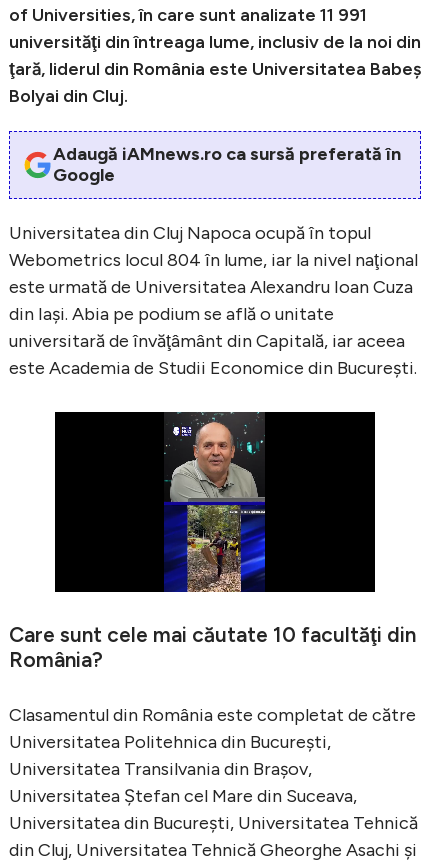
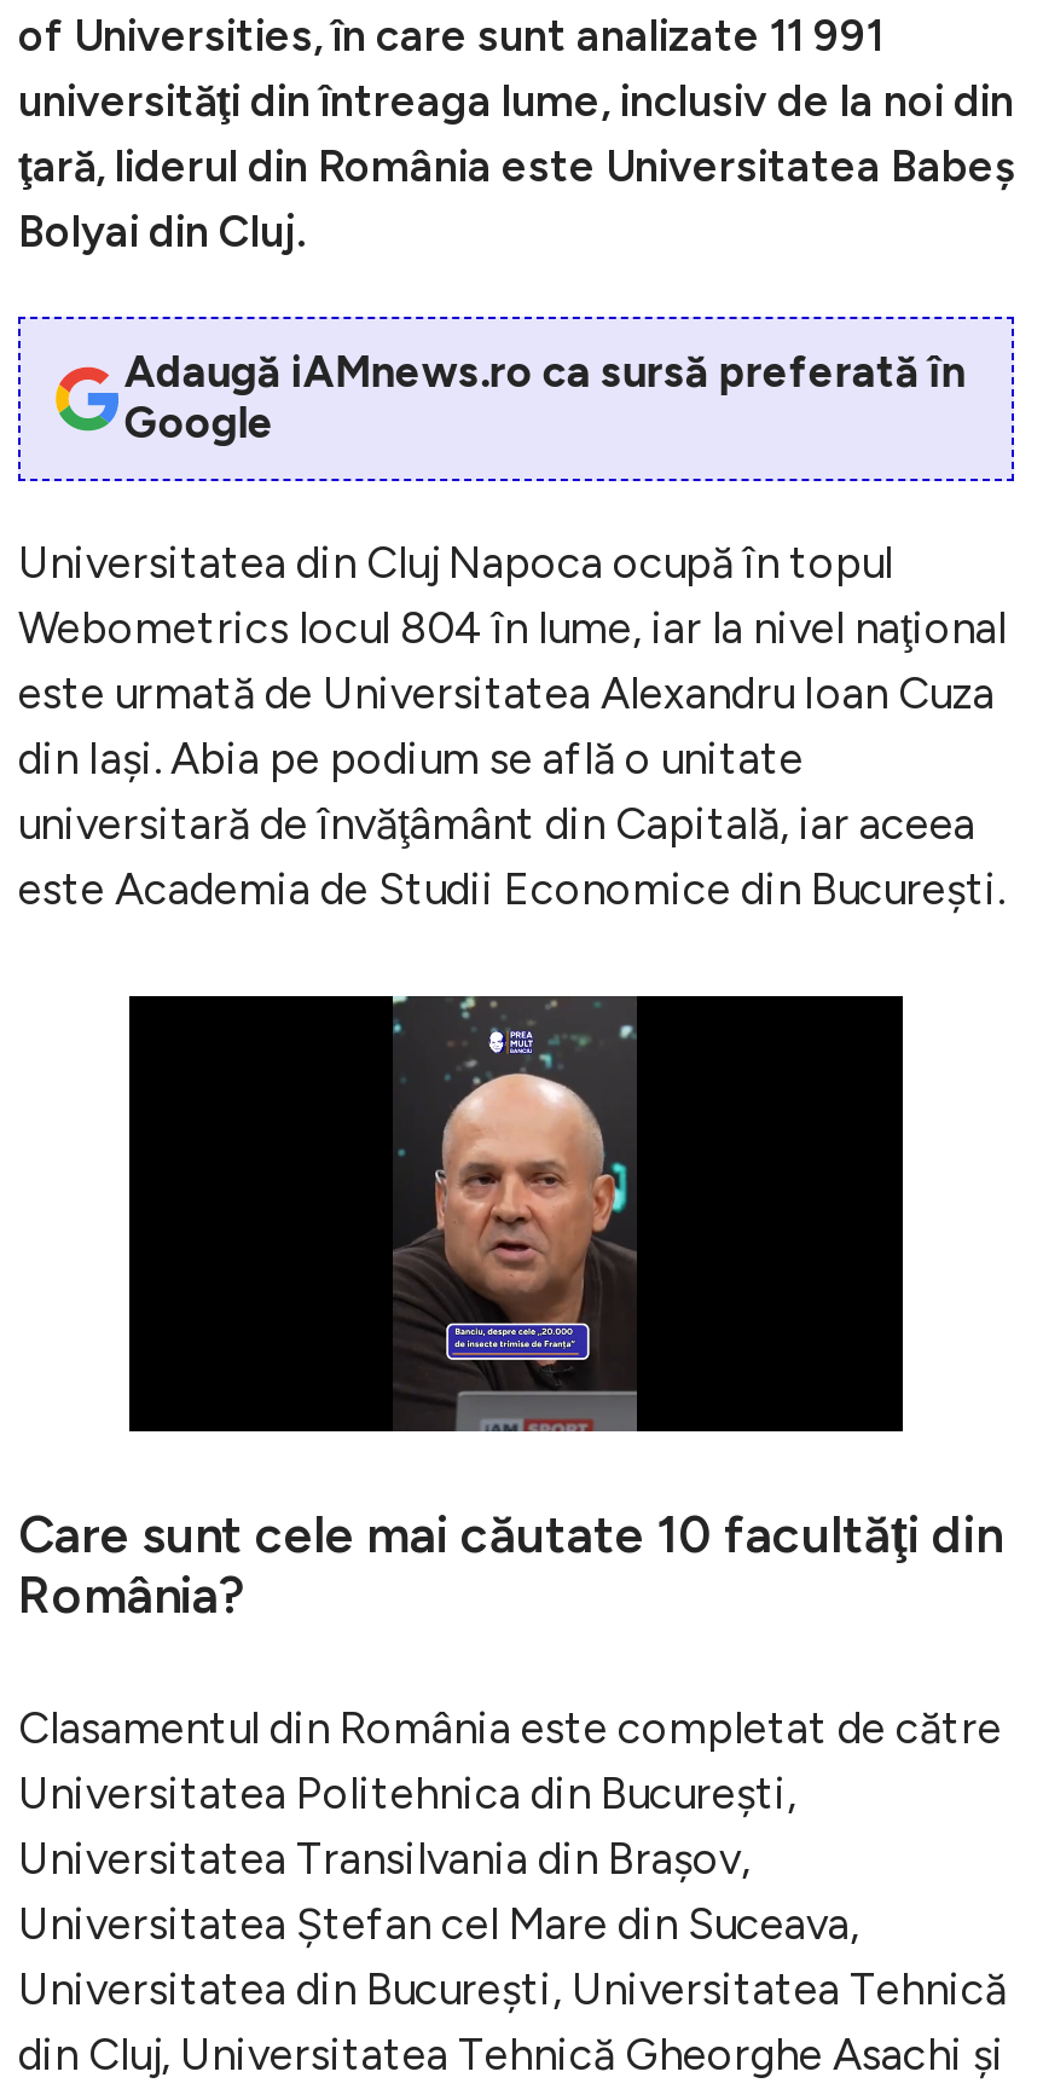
[164,412,266,593] [image] -> [393,996,637,1434] [image]

